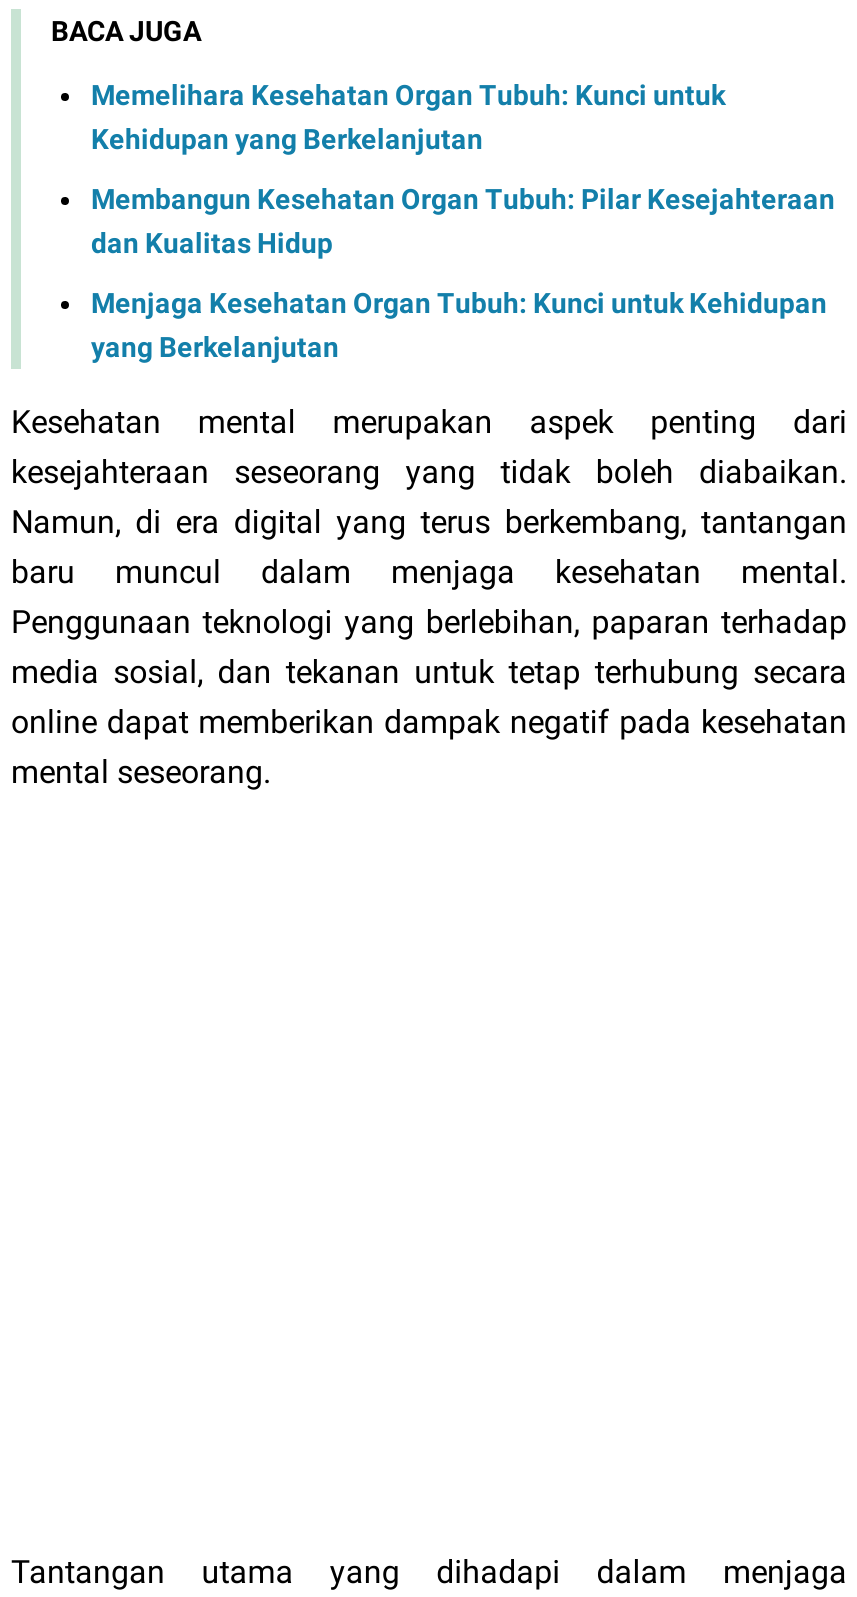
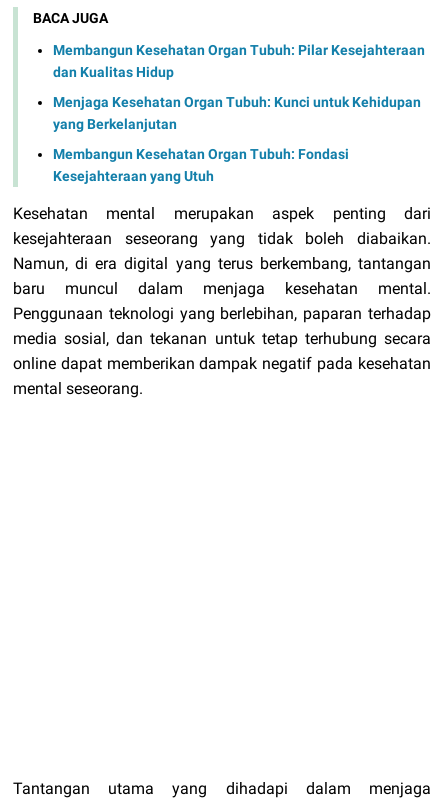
[91,79,725,155] Memelihara Kesehatan Organ Tubuh: Kunci untuk | Kehidupan yang Berkelanjutan -> none
moved [91,183,835,363] -> [53,42,425,132]: Membangun Kesehatan Organ Tubuh: Pilar Kesejahteraan | dan Kualitas Hidup | Menjaga Kesehatan Organ Tubuh: Kunci untuk Kehidupan | yang Berkelanjutan
none -> [53,146,349,184] Membangun Kesehatan Organ Tubuh: Fondasi | Kesejahteraan yang Utuh

